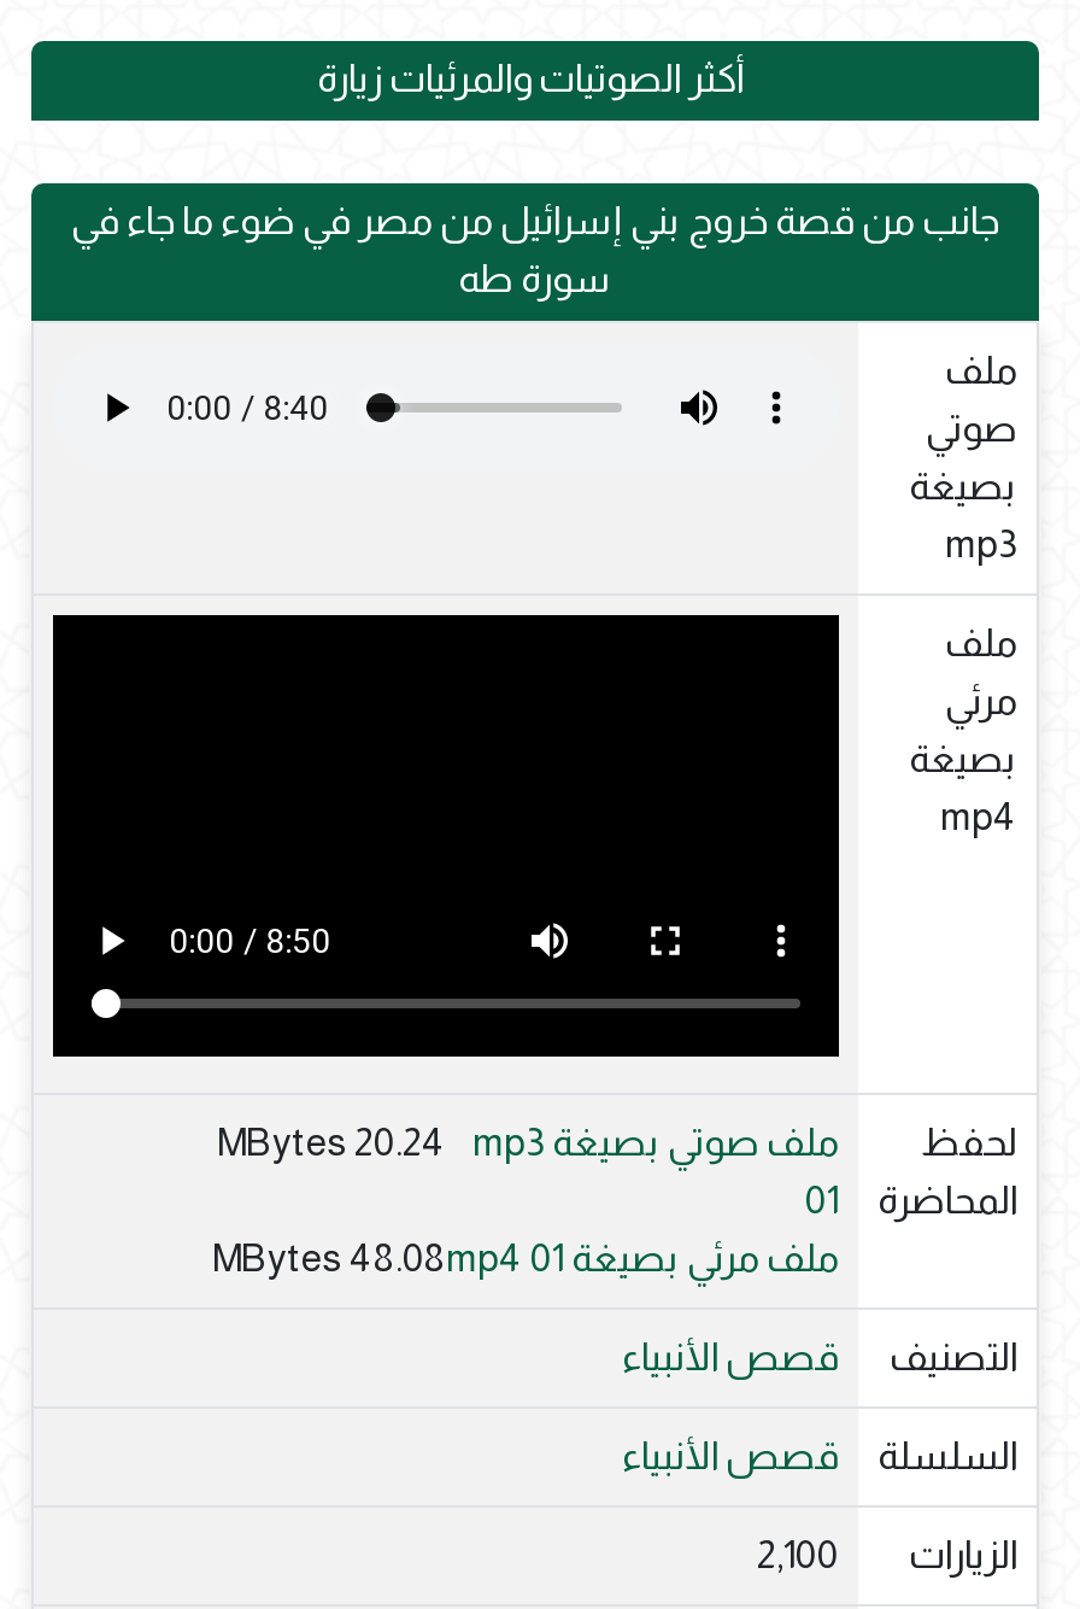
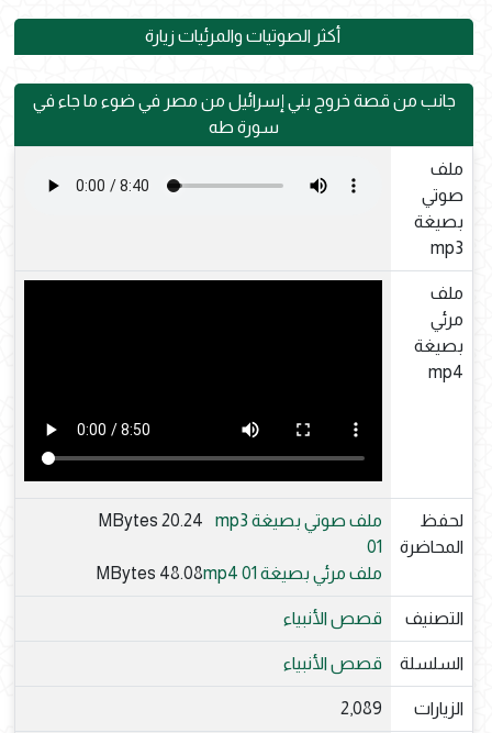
[757,1535,1017,1576] الزيارات 2,100 -> [340,699,463,718] الزيارات 2,089

